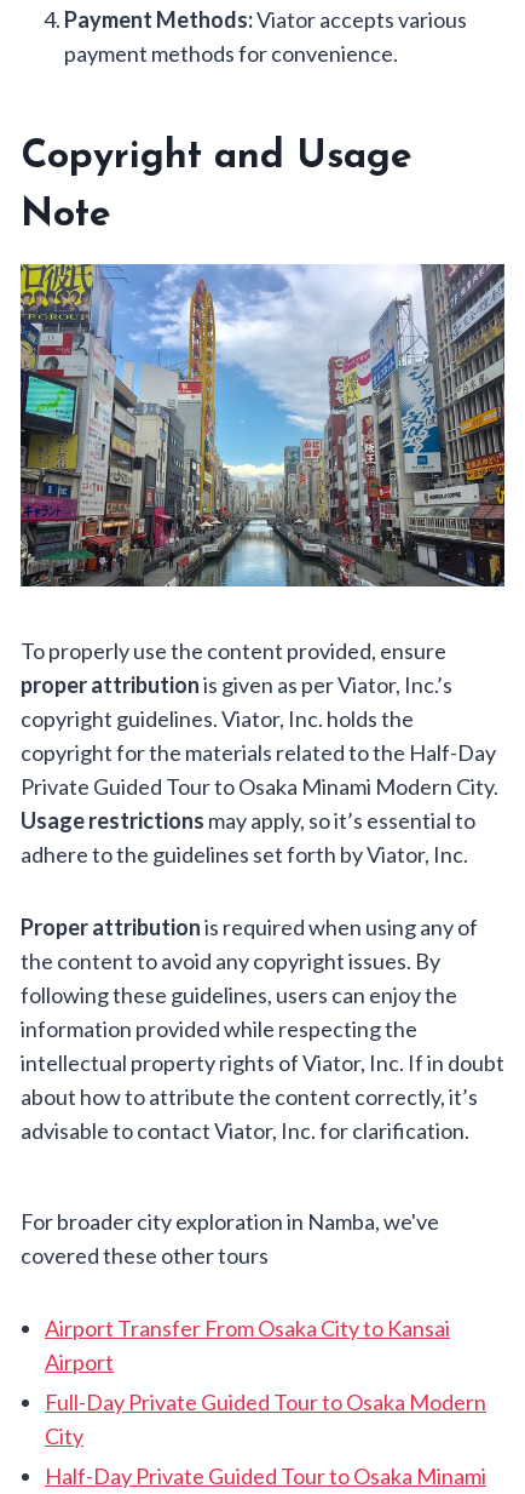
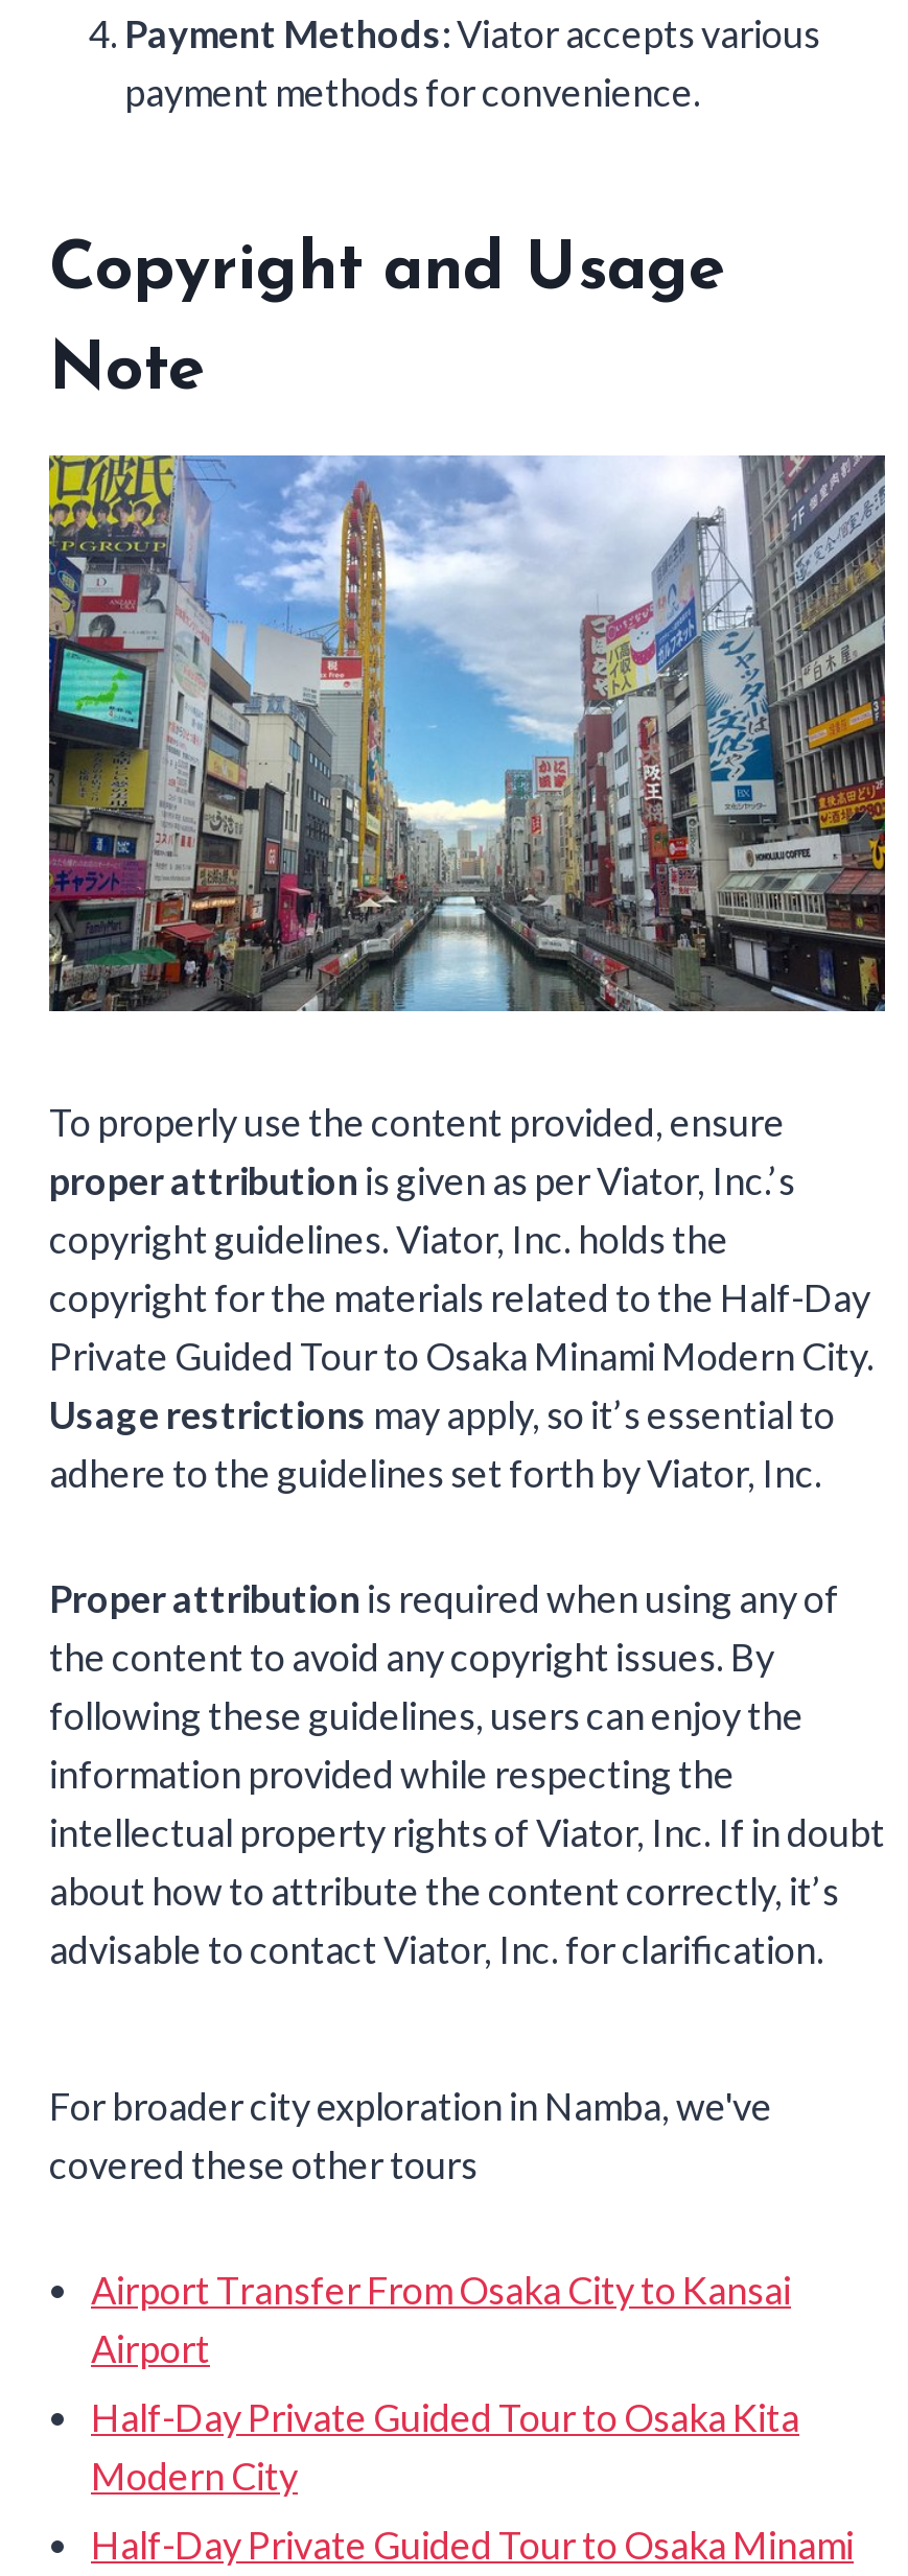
[45,1389,486,1450] Full-Day Private Guided Tour to Osaka Modern | City -> [91,2395,799,2499] Half-Day Private Guided Tour to Osaka Kita | Modern City

